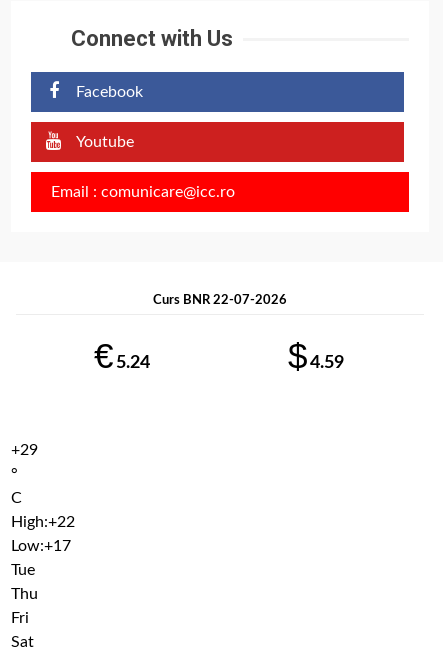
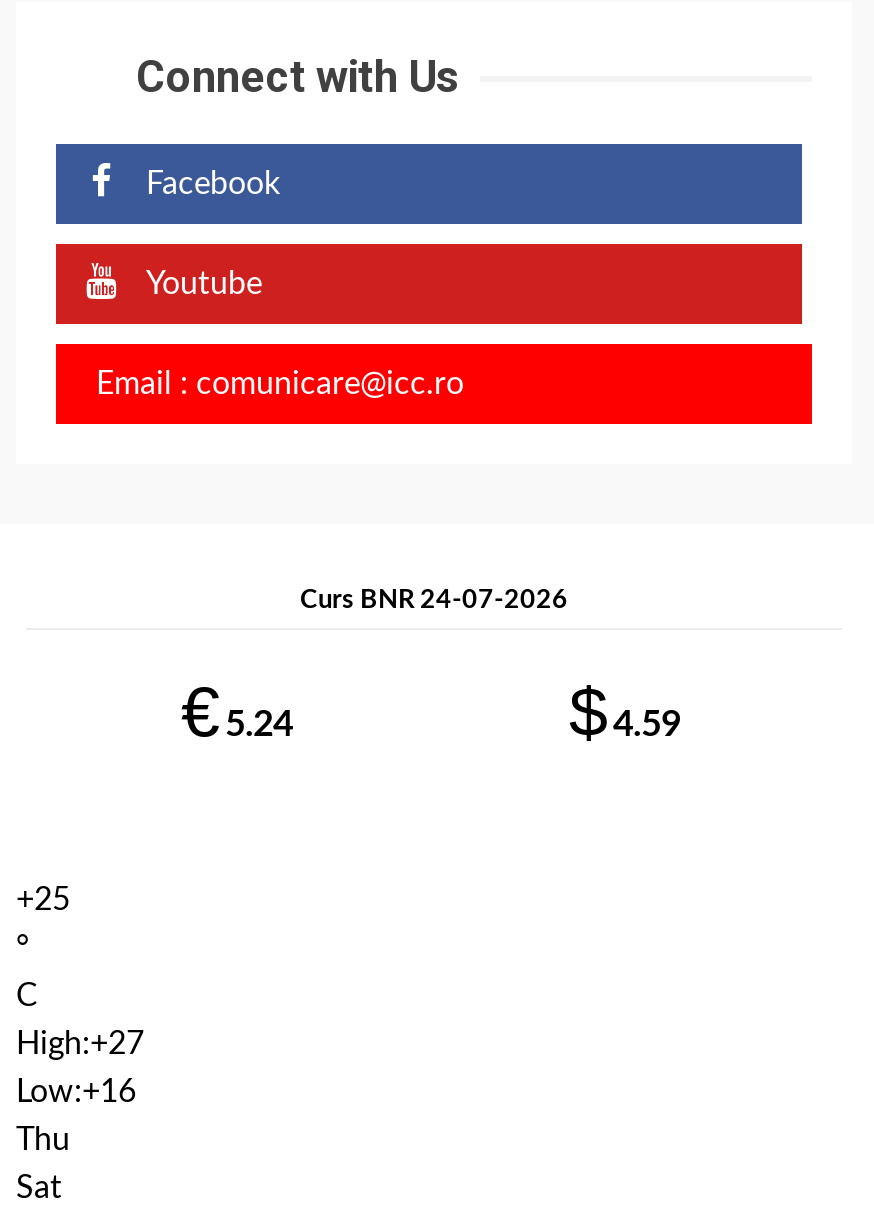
[153,294,287,307] Curs BNR 22-07-2026 -> [300,588,568,614] Curs BNR 24-07-2026
[11,442,38,458] +29 -> [16,884,70,916] +25
[11,514,75,578] High:+22 | Low:+17 | Tue -> [16,1028,144,1108] High:+27 | Low:+16
[11,610,29,626] Fri -> none

